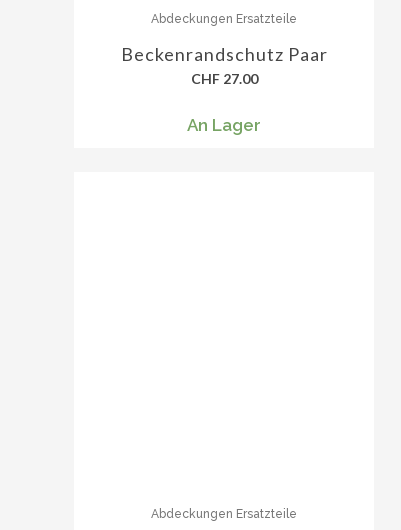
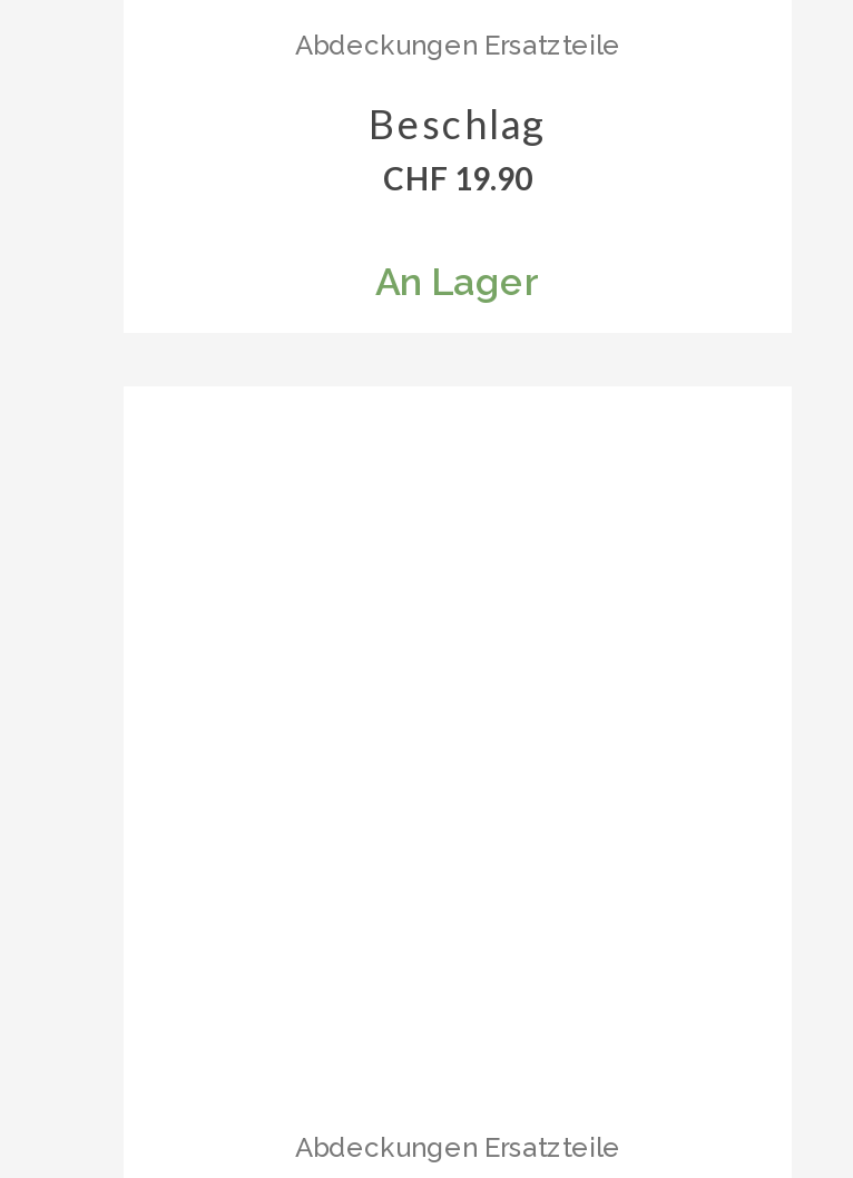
[120,43,327,87] Beckenrandschutz Paar | CHF 27.00 -> [369,99,547,197] Beschlag | CHF 19.90

